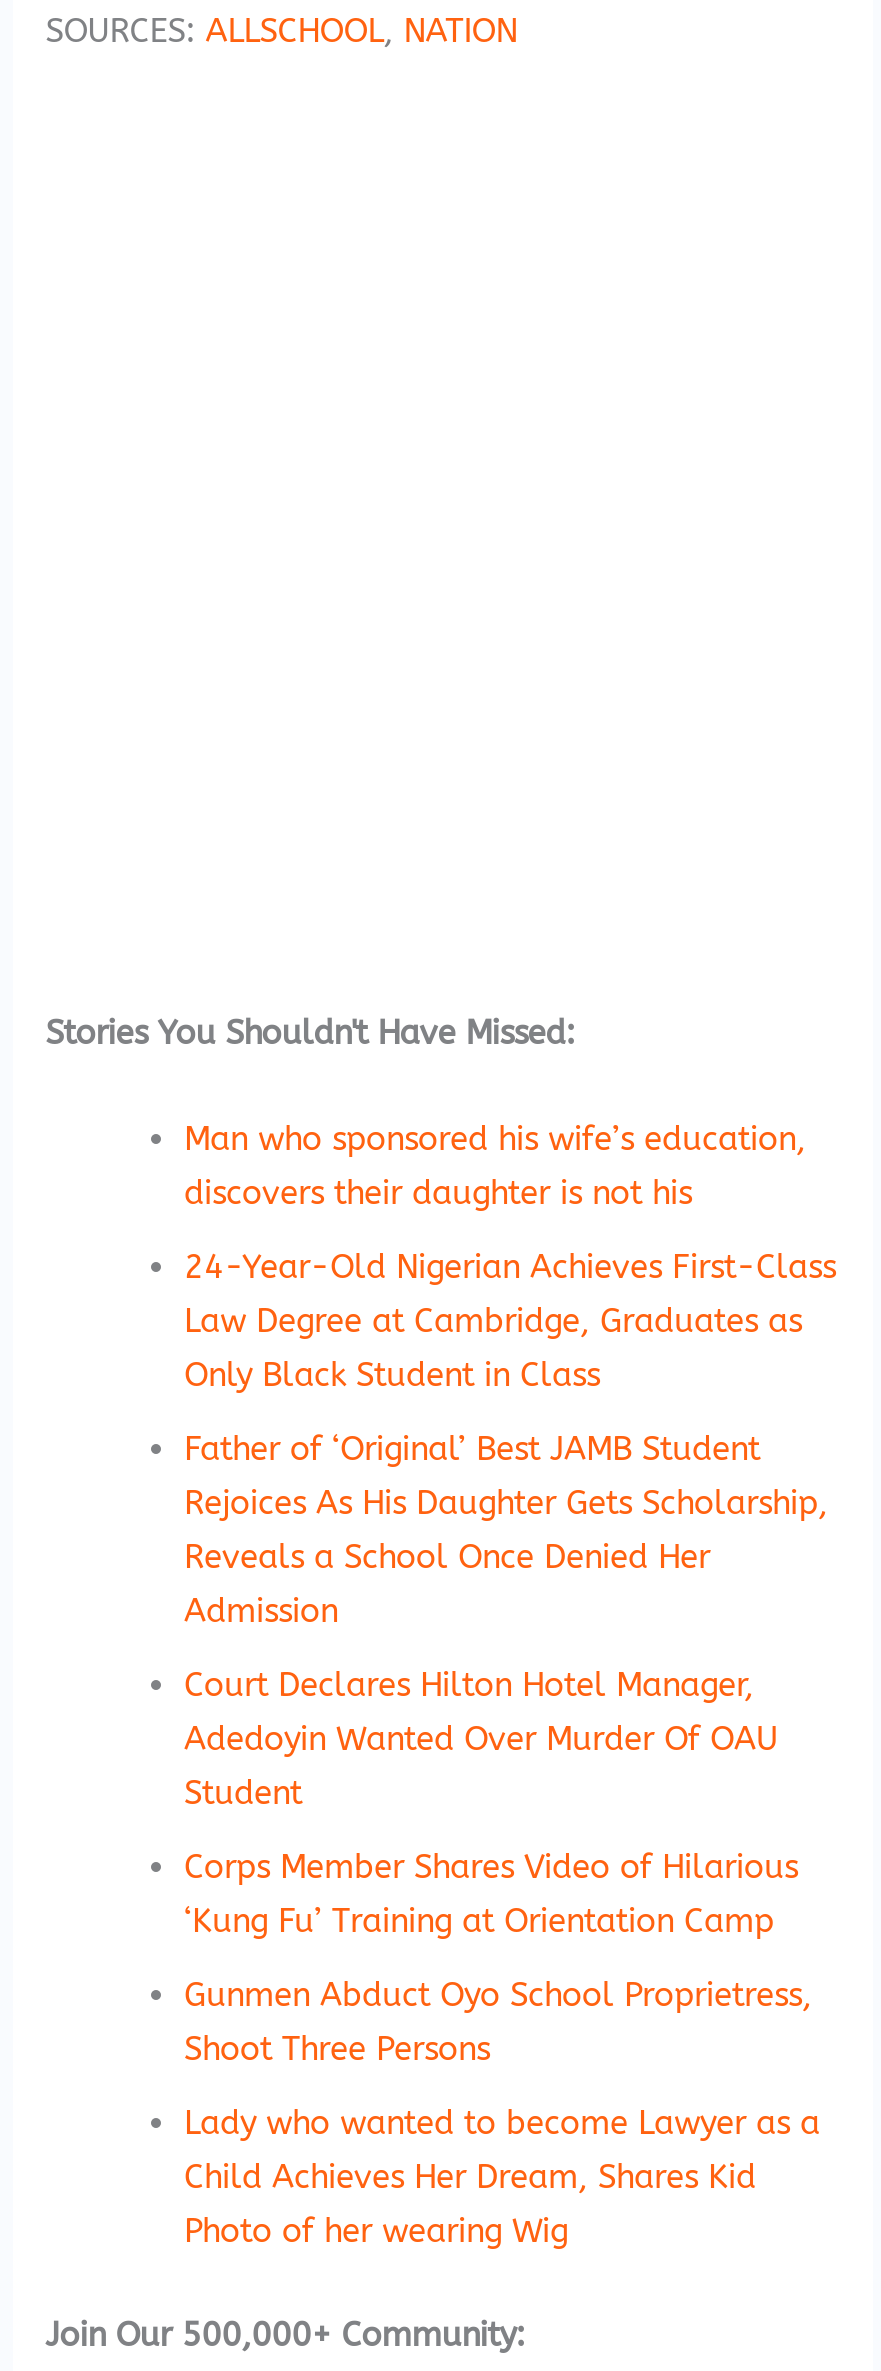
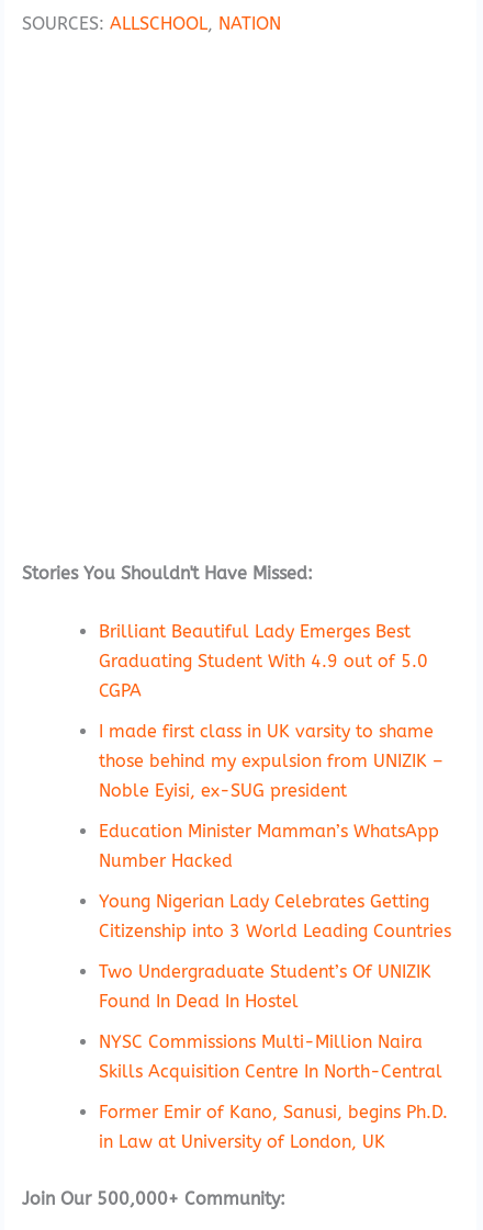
[184,1121,806,1213] Man who sponsored his wife’s education, | discovers their daughter is not his -> [98,622,428,702] Brilliant Beautiful Lady Emerges Best | Graduating Student With 4.9 out of 5.0 | CGPA
[184,1249,836,1395] 24-Year-Old Nigerian Achieves First-Class | Law Degree at Cambridge, Graduates as | Only Black Student in Class -> [98,721,443,802] I made first class in UK varsity to shame | those behind my expulsion from UNIZIK – | Noble Eyisi, ex-SUG president
[184,1431,828,1631] Father of ‘Original’ Best JAMB Student | Rejoices As His Daughter Gets Scholarship, | Reveals a School Once Denied Her | Admission -> [98,821,439,872] Education Minister Mamman’s WhatsApp | Number Hacked
[184,1667,778,1813] Court Declares Hilton Hotel Manager, | Adedoyin Wanted Over Murder Of OAU | Student -> [98,892,451,942] Young Nigerian Lady Celebrates Getting | Citizenship into 3 World Leading Countries
[184,1849,798,1941] Corps Member Shares Video of Hilarious | ‘Kung Fu’ Training at Orientation Camp -> [98,962,431,1012] Two Undergraduate Student’s Of UNIZIK | Found In Dead In Hostel
[184,1977,812,2069] Gunmen Abduct Oyo School Proprietress, | Shoot Three Persons -> [98,1032,442,1082] NYSC Commissions Multi-Million Naira | Skills Acquisition Centre In North-Central
[184,2105,820,2251] Lady who wanted to become Lawyer as a | Child Achieves Her Dream, Shares Kid | Photo of her wearing Wig -> [98,1102,447,1153] Former Emir of Kano, Sanusi, begins Ph.D. | in Law at University of London, UK

